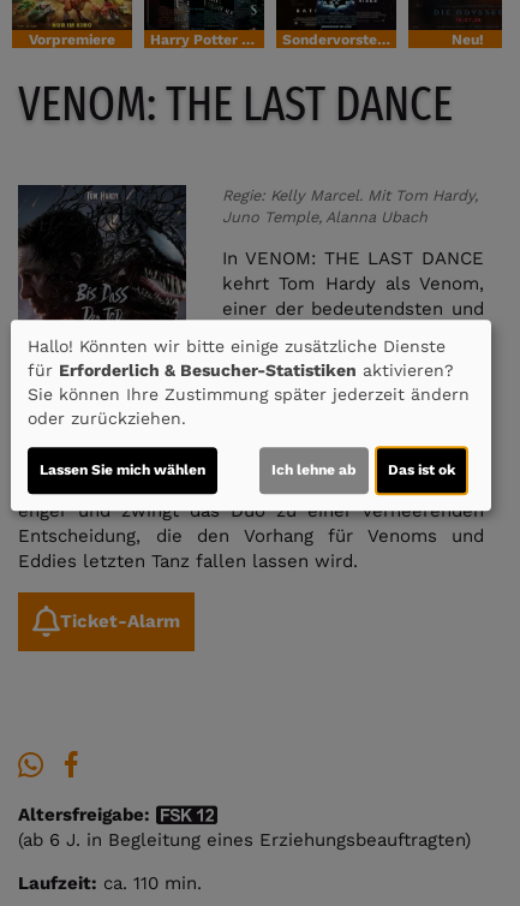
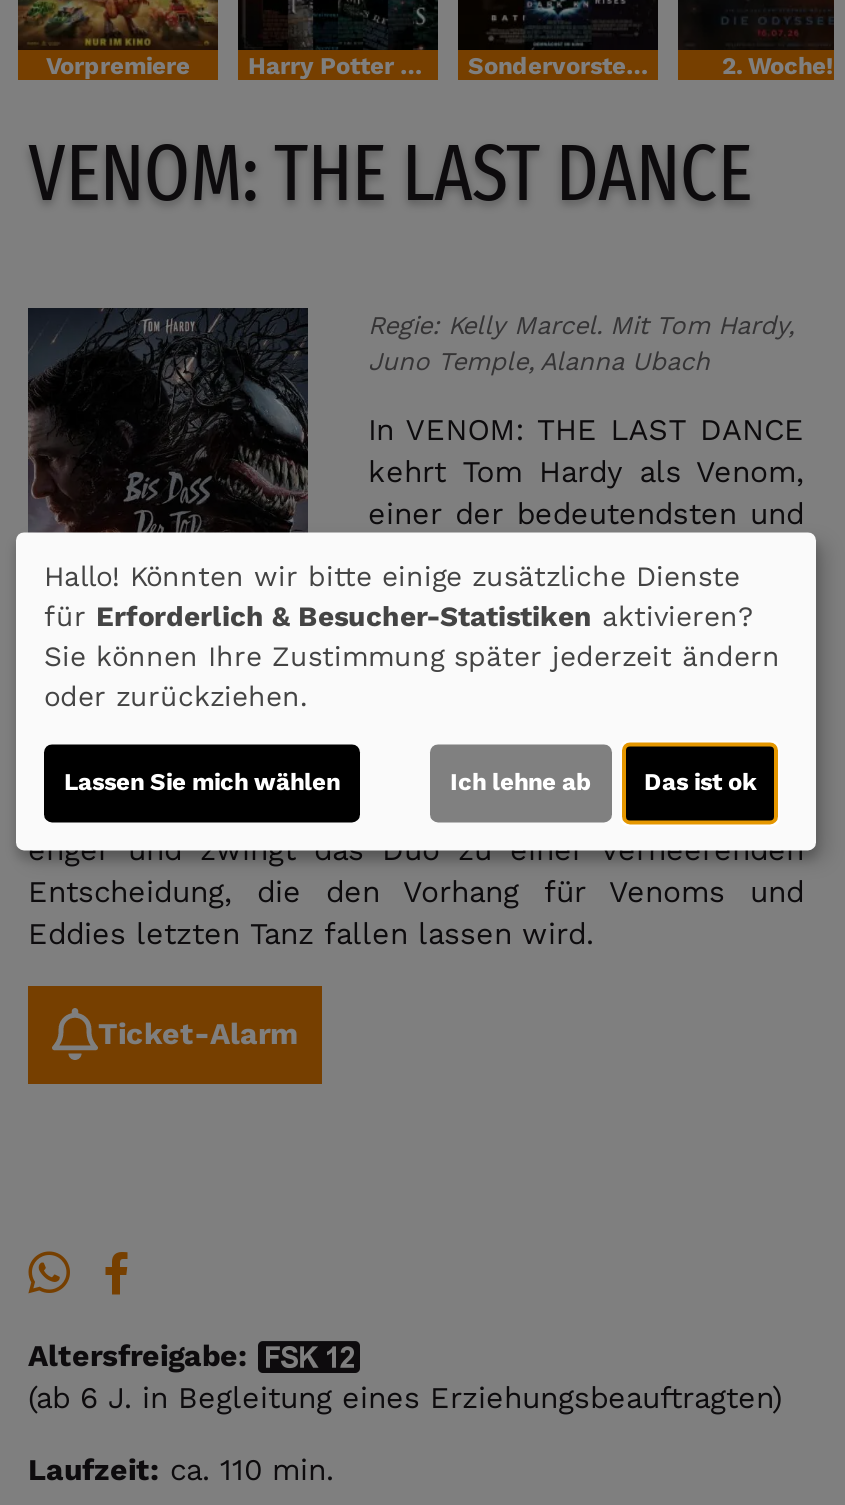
[452,31,485,48] Neu! -> [722,52,834,80] 2. Woche!

